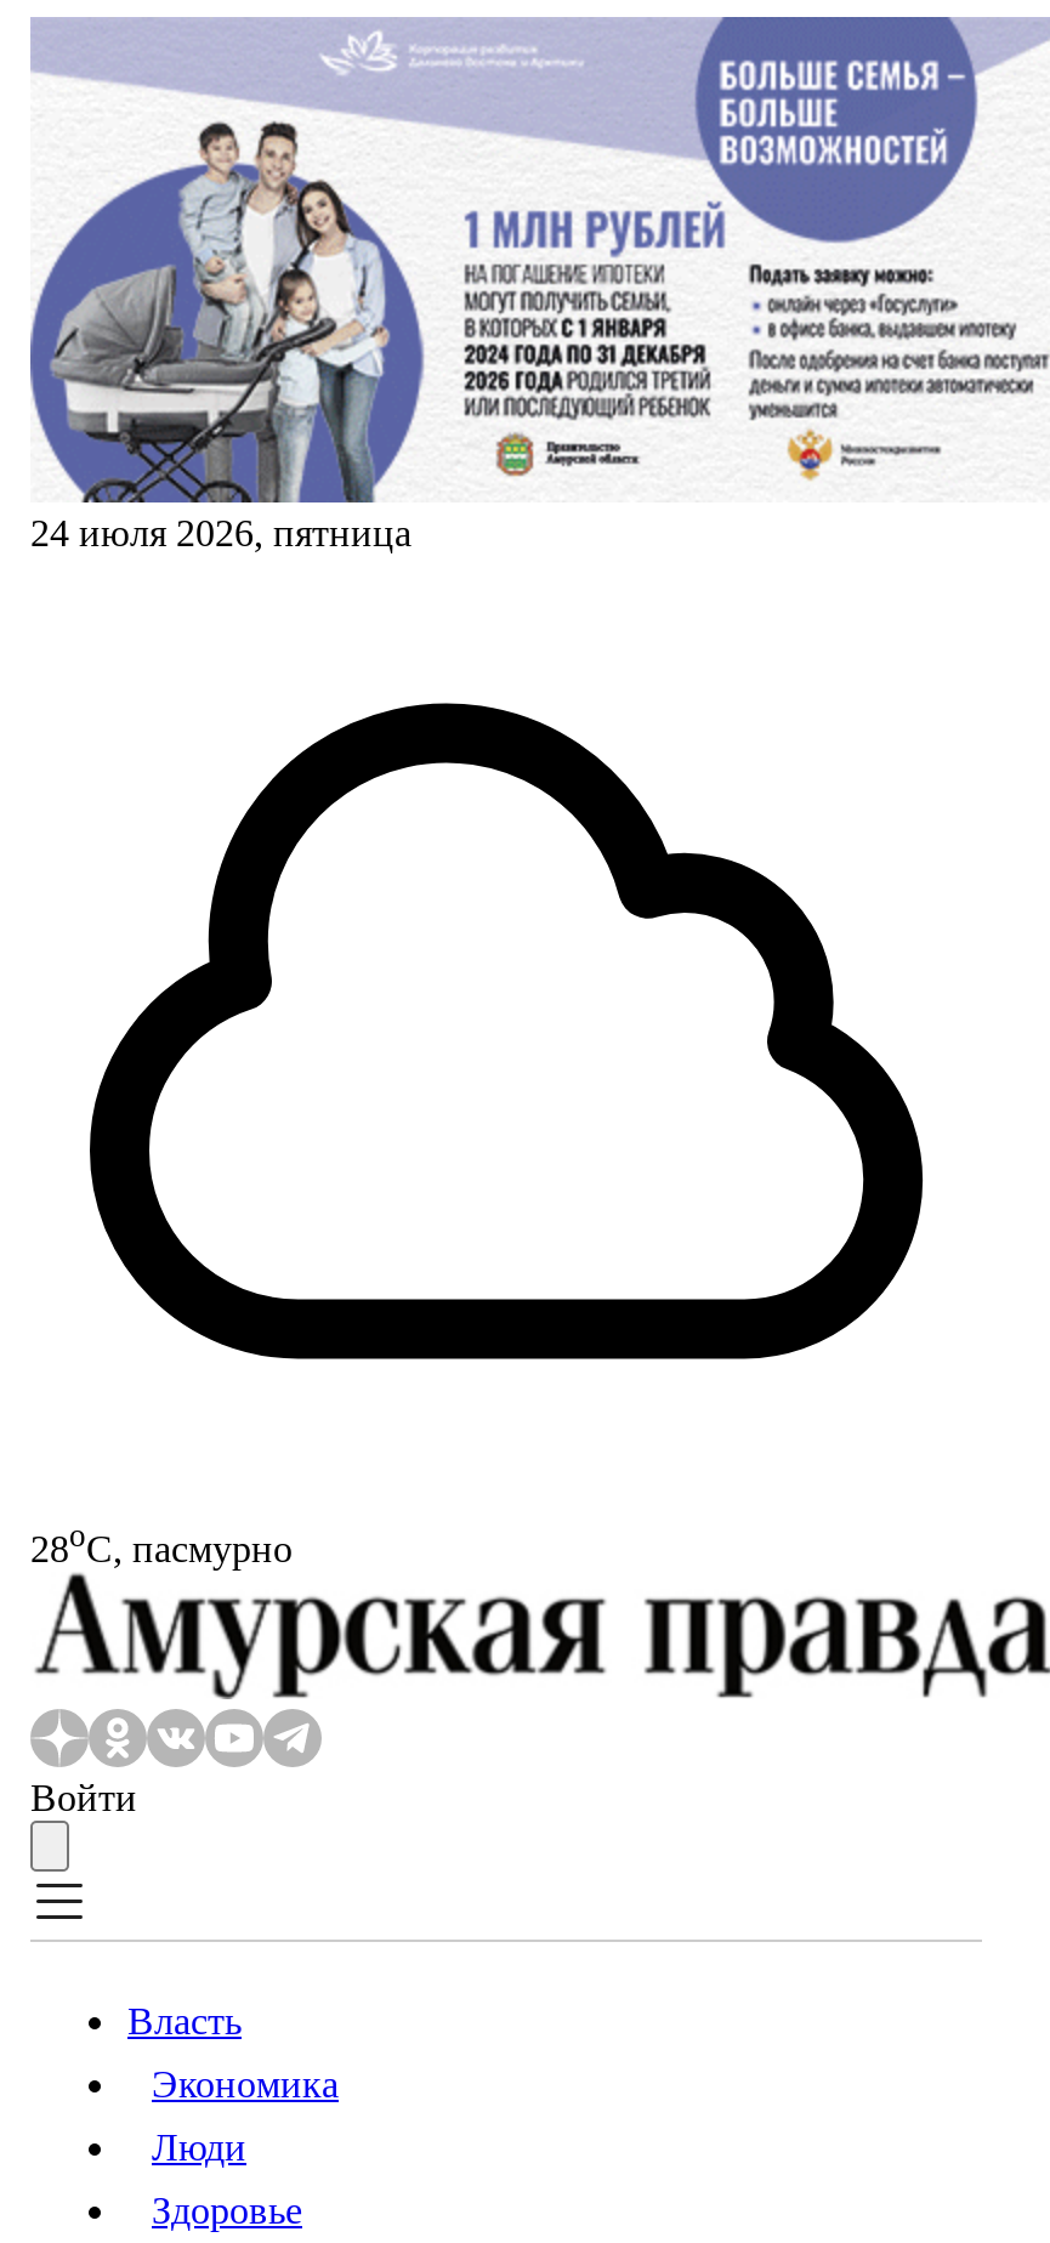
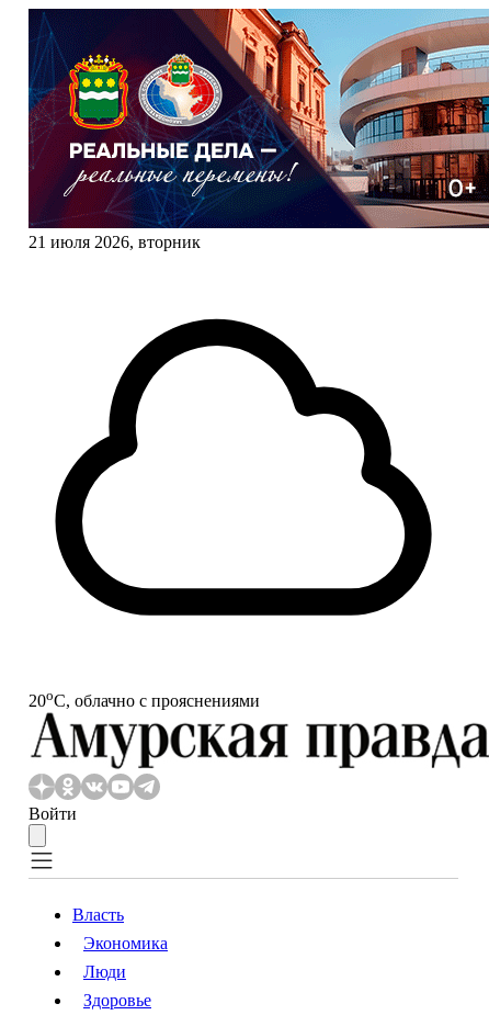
[28,17,1043,553] [image] | 24 июля 2026, пятница -> [27,8,486,251] [image] | 21 июля 2026, вторник
[30,1517,293,1569] 28oС, пасмурно -> [29,687,260,710] 20oС, облачно с прояснениями

